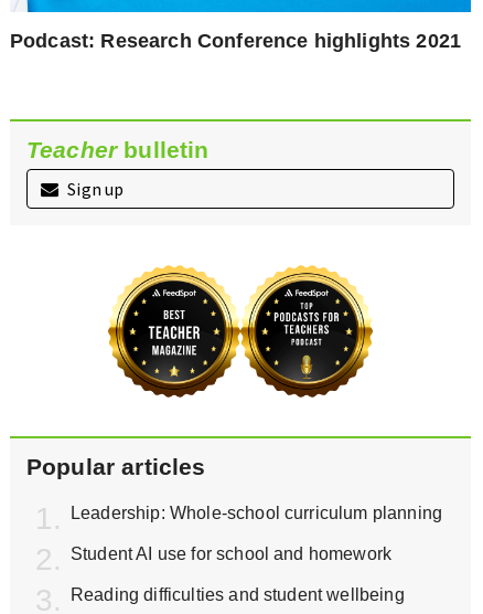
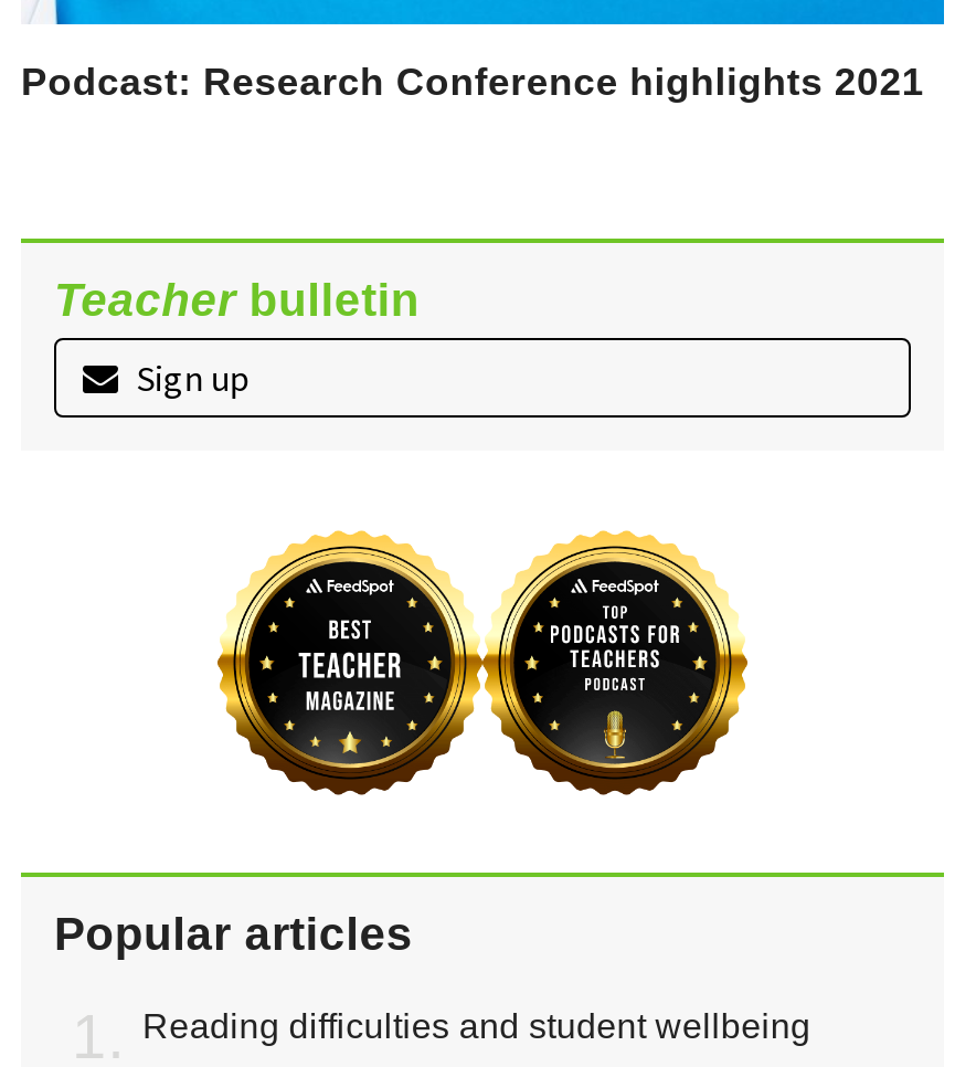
[71,503,442,563] Leadership: Whole-school curriculum planning | Student AI use for school and homework -> none

